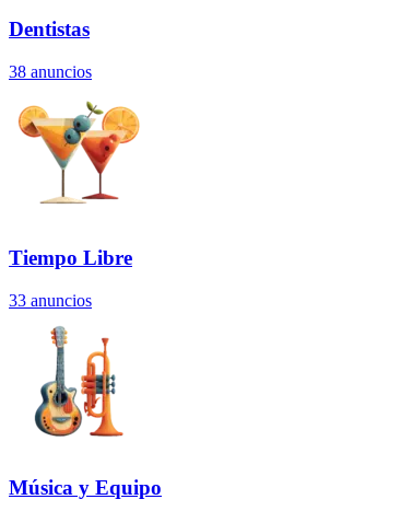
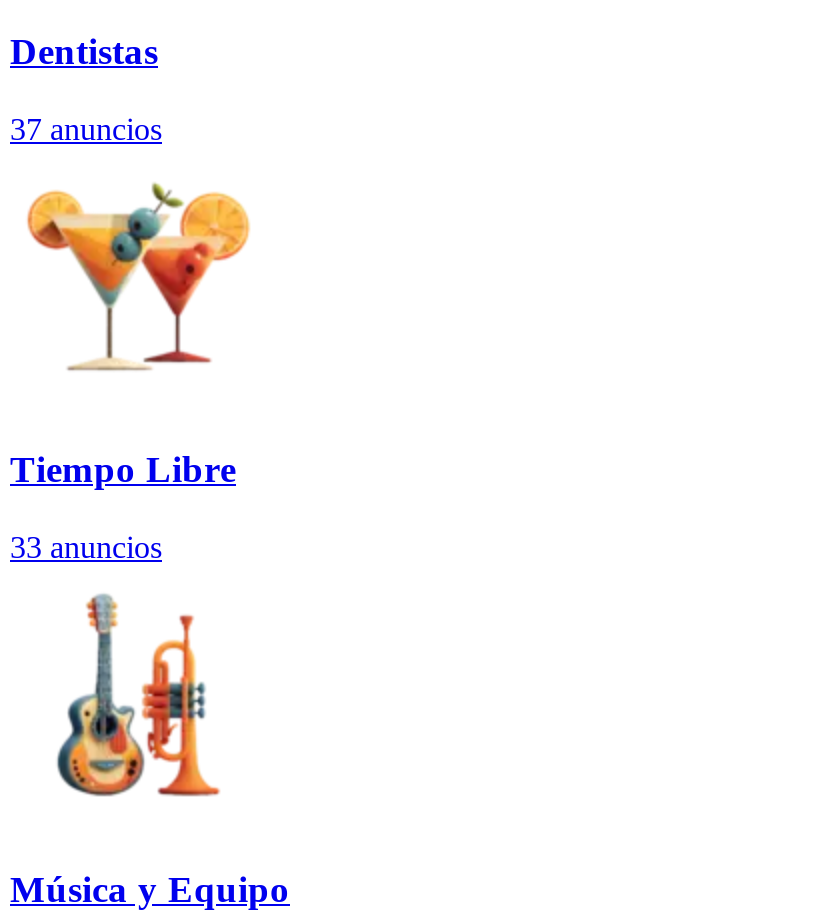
[9,62,92,81] 38 anuncios -> [10,112,162,146] 37 anuncios

